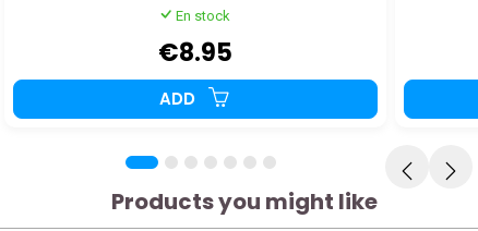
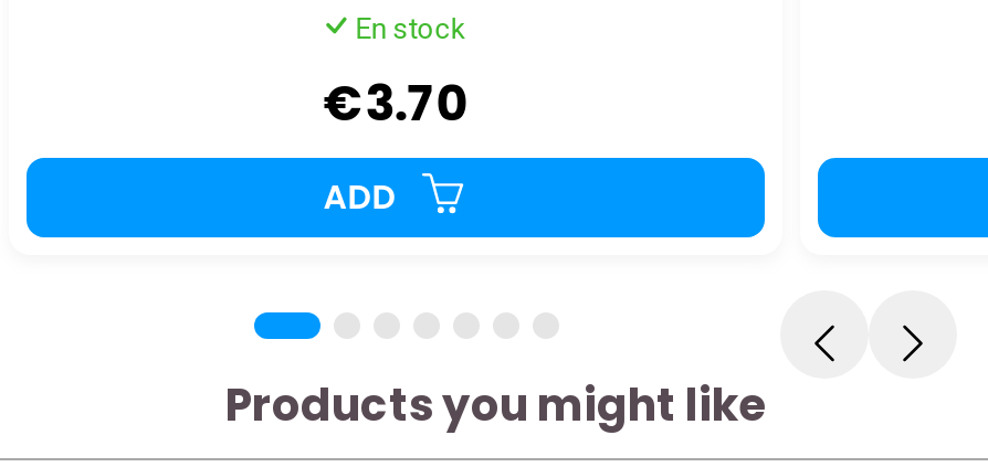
[158,36,233,69] €8.95 -> [323,69,469,137] €3.70

